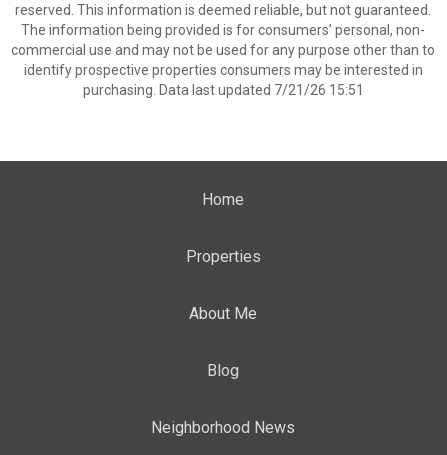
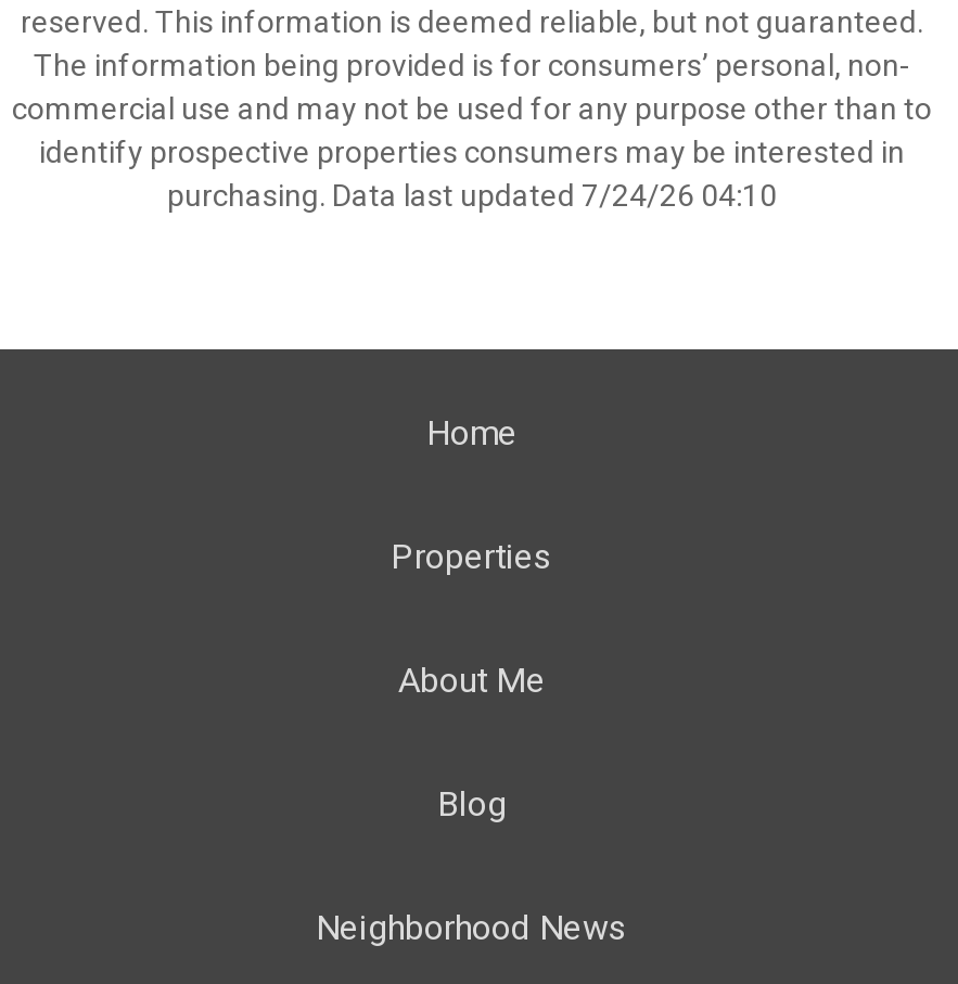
[82,82,363,98] purchasing. Data last updated 7/21/26 15:51 -> [167,178,777,213] purchasing. Data last updated 7/24/26 04:10

